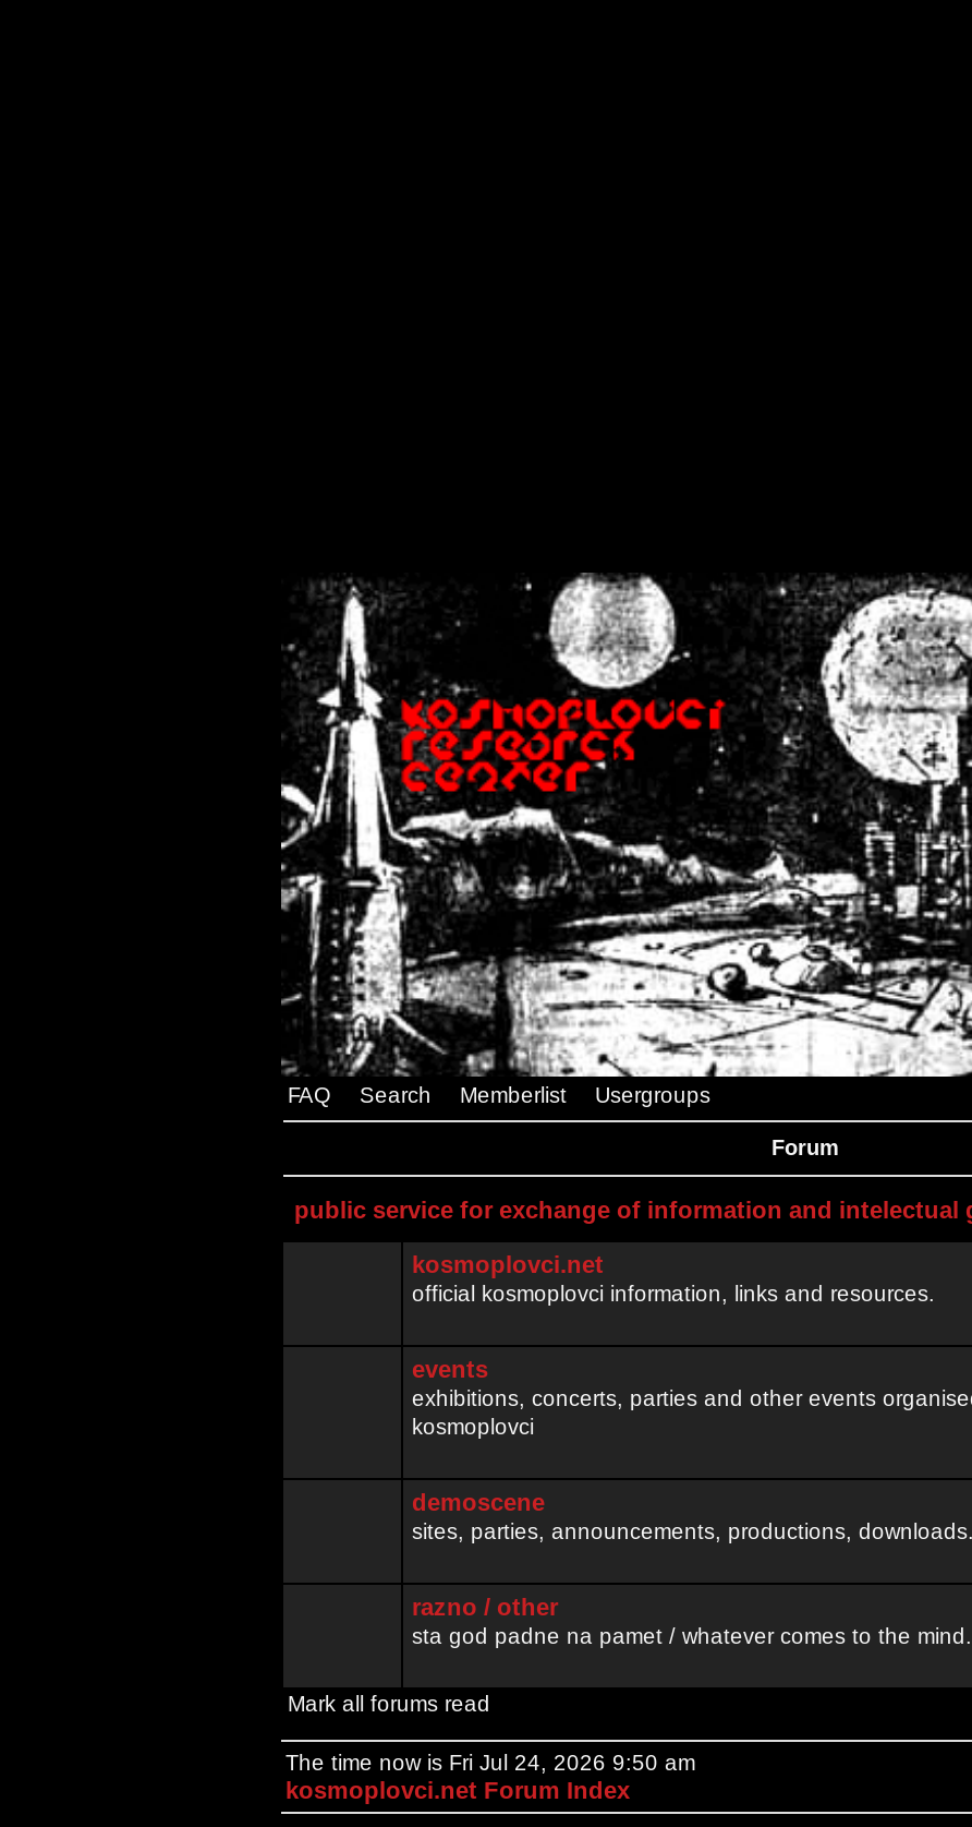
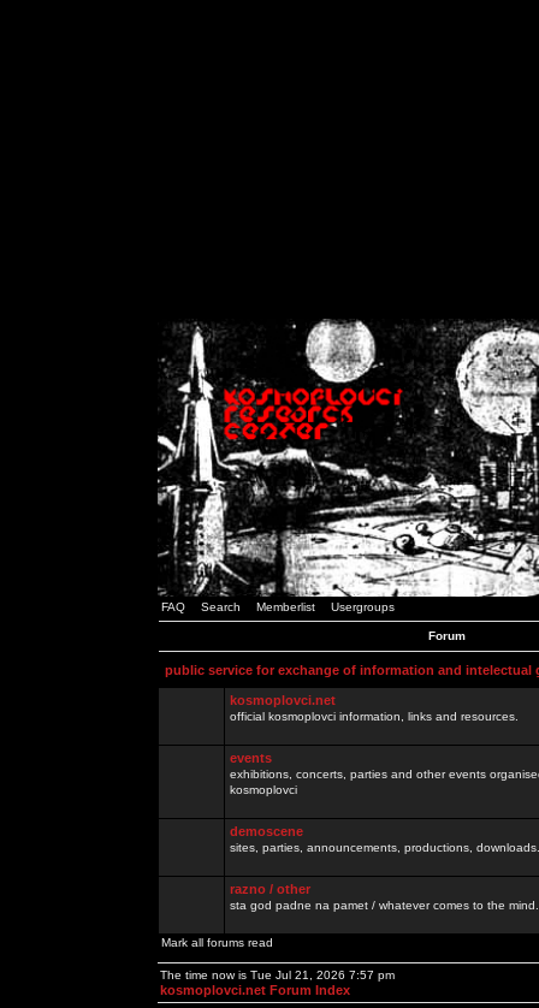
[285,1751,695,1775] The time now is Fri Jul 24, 2026 9:50 am -> [160,968,395,982] The time now is Tue Jul 21, 2026 7:57 pm

